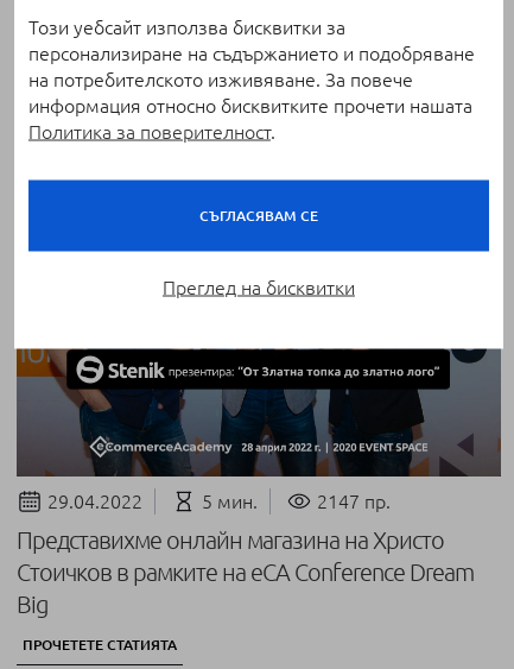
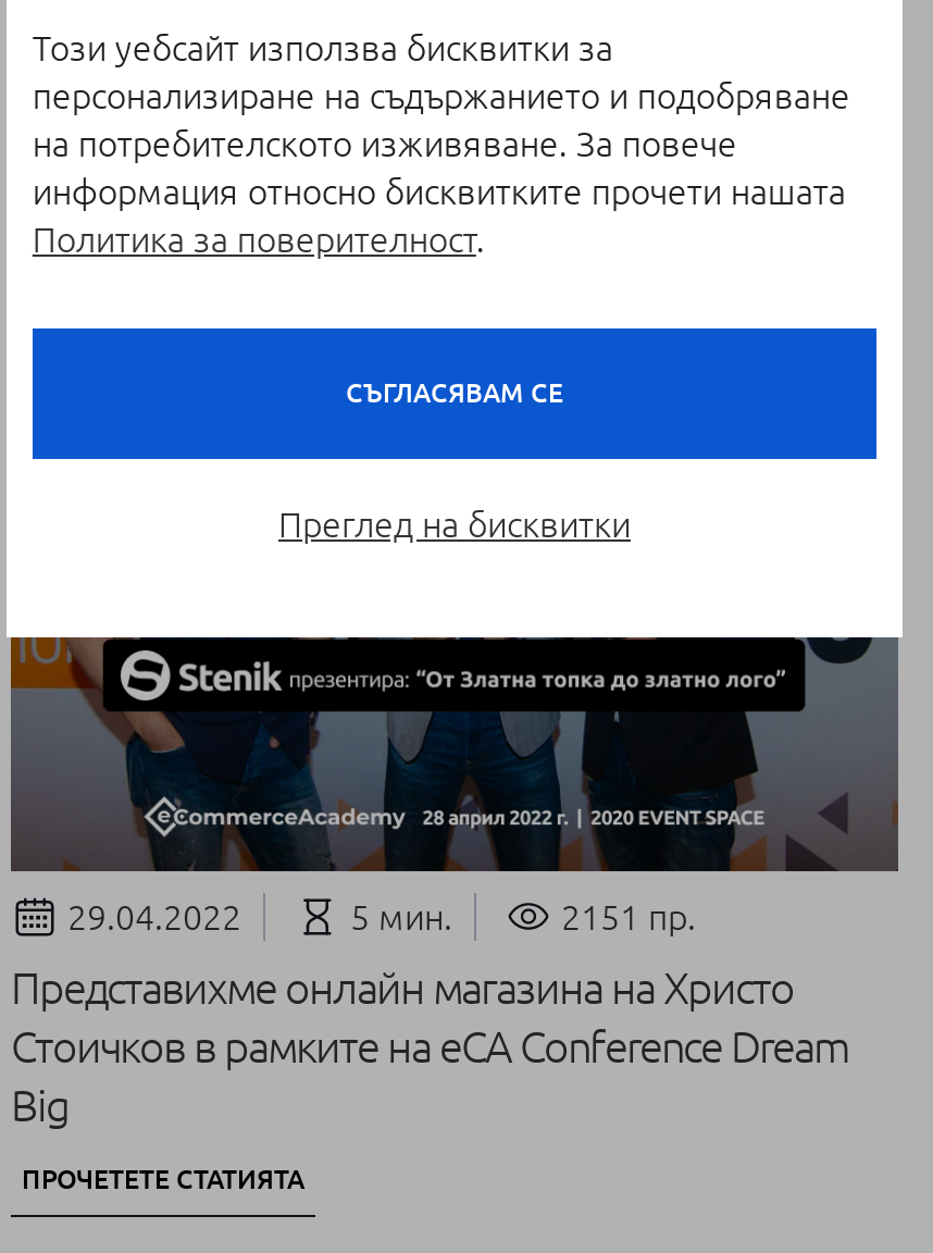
[312,491,391,512] 2147 пр. -> [552,897,696,936] 2151 пр.

